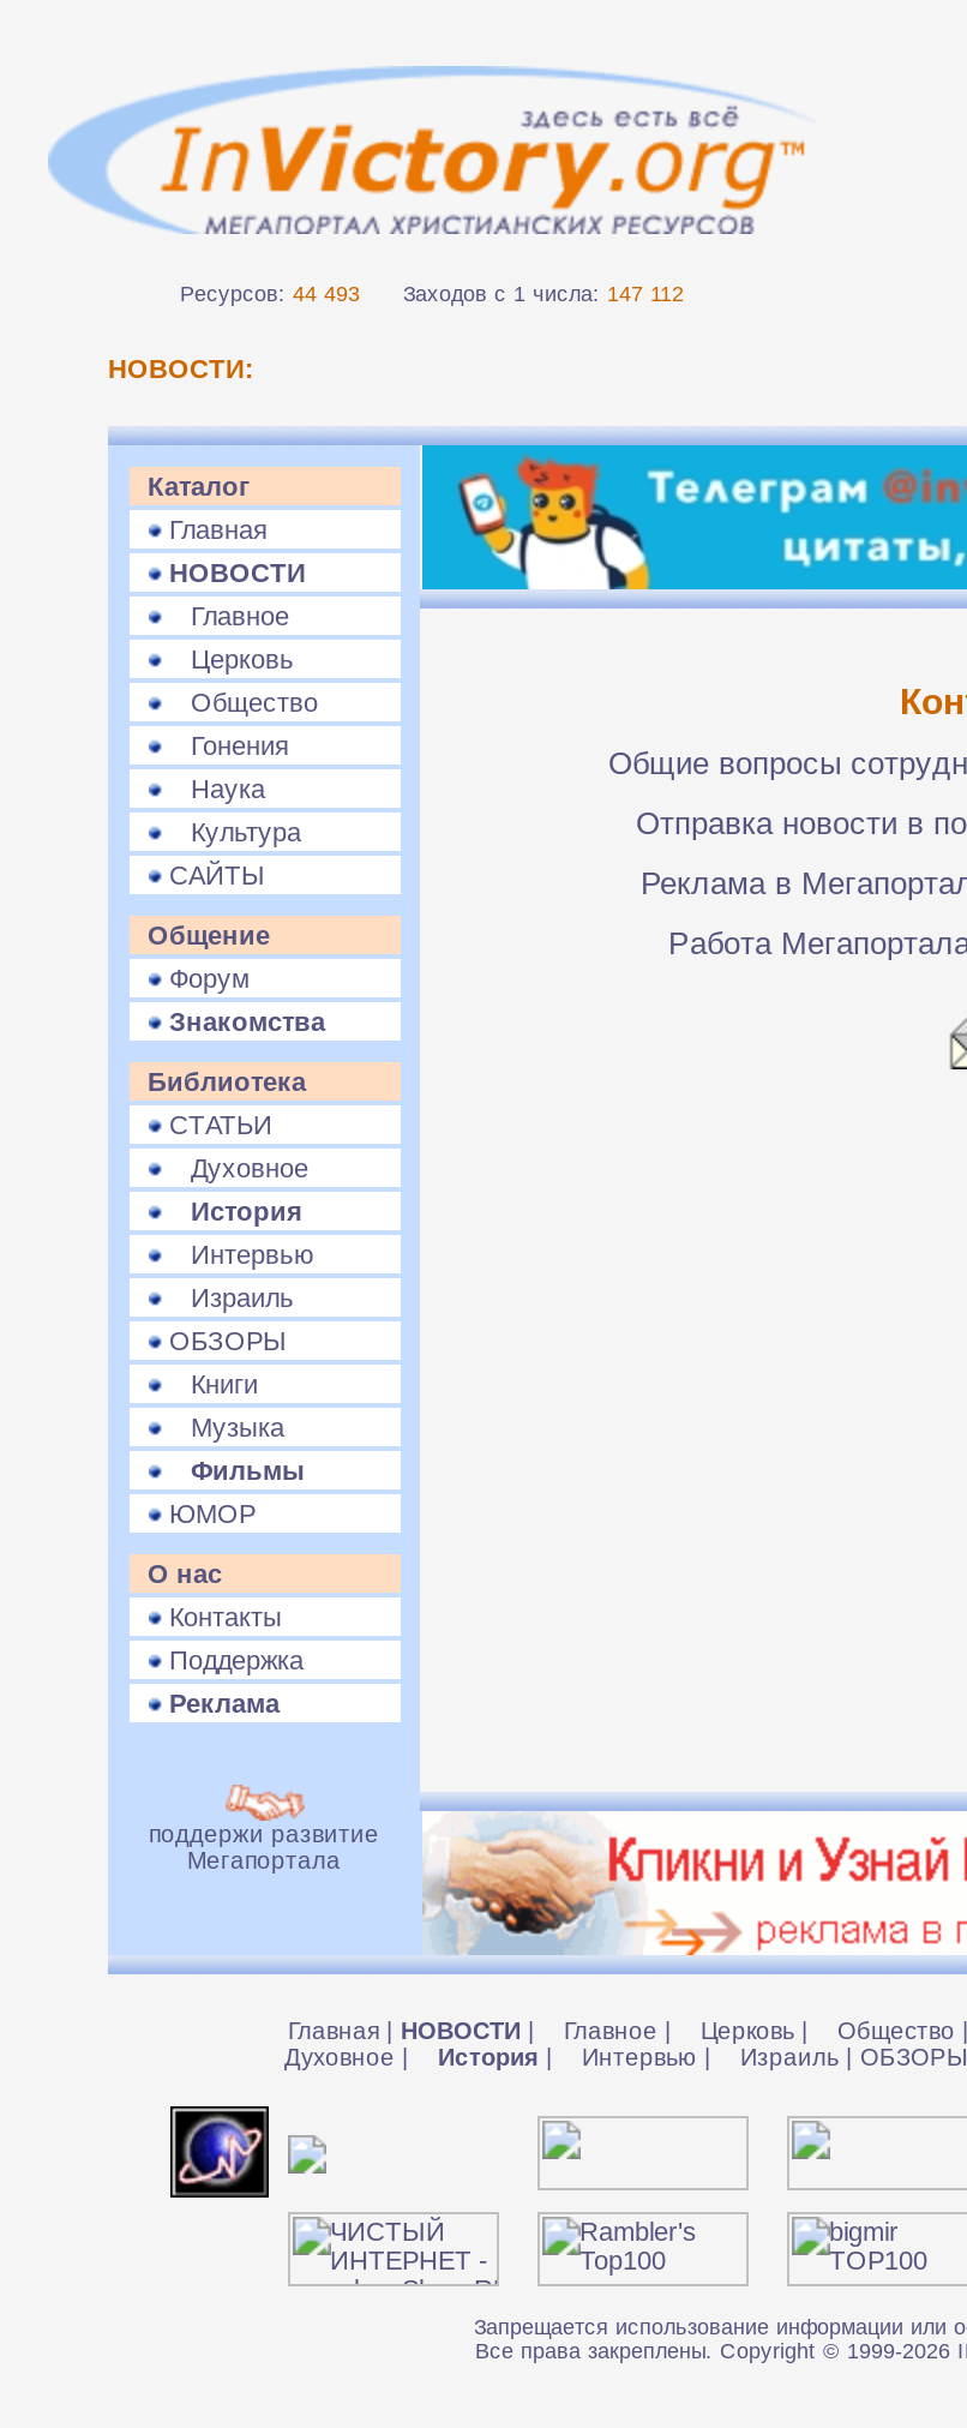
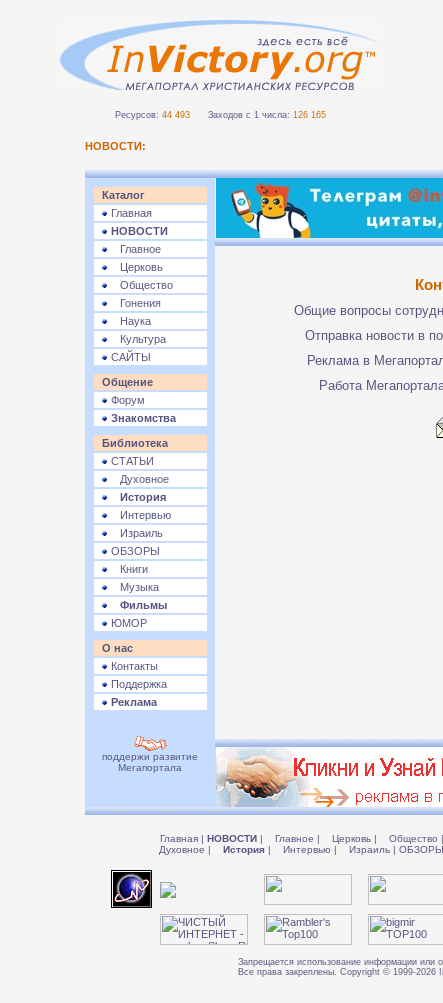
[180,282,684,306] Ресурсов: 44 493 Заходов с 1 числа: 147 112 -> [114,110,325,120] Ресурсов: 44 493 Заходов с 1 числа: 126 165

